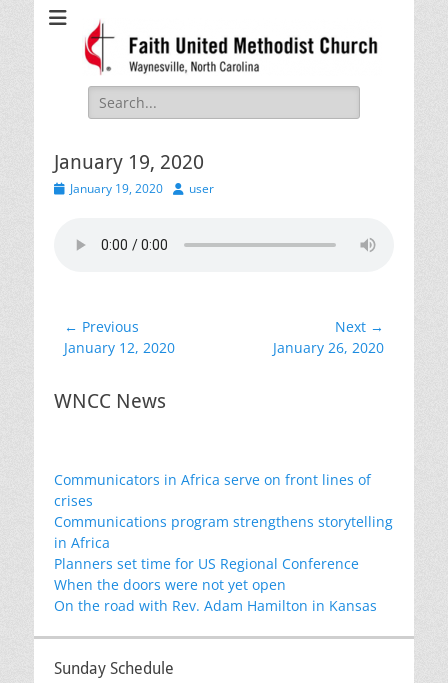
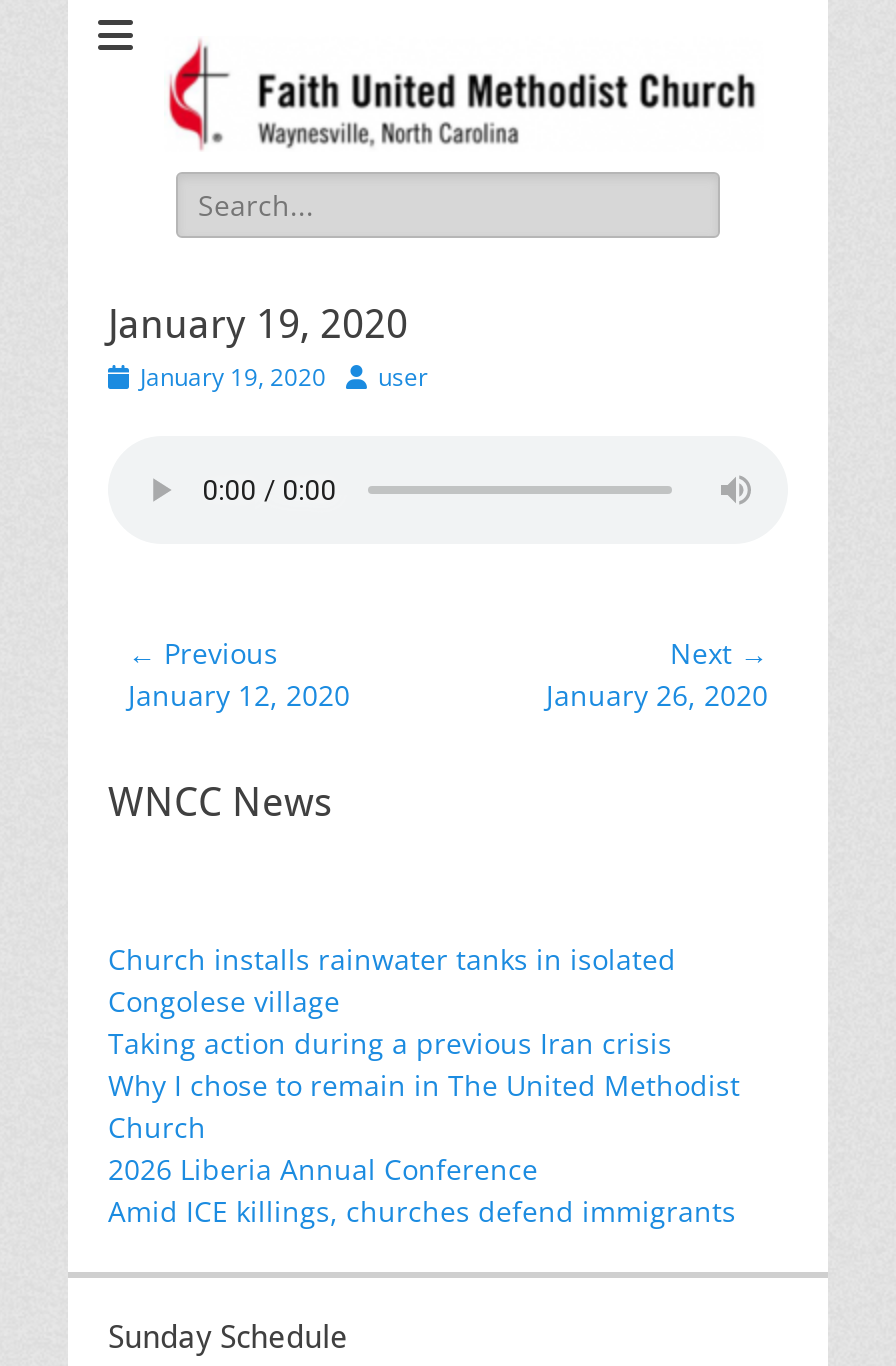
[54,470,393,615] Communicators in Africa serve on front lines of | crises | Communications program strengthens storytelling | in Africa | Planners set time for US Regional Conference | When the doors were not yet open | On the road with Rev. Adam Hamilton in Kansas -> [108,940,740,1230] Church installs rainwater tanks in isolated | Congolese village | Taking action during a previous Iran crisis | Why I chose to remain in The United Methodist | Church | 2026 Liberia Annual Conference | Amid ICE killings, churches defend immigrants

